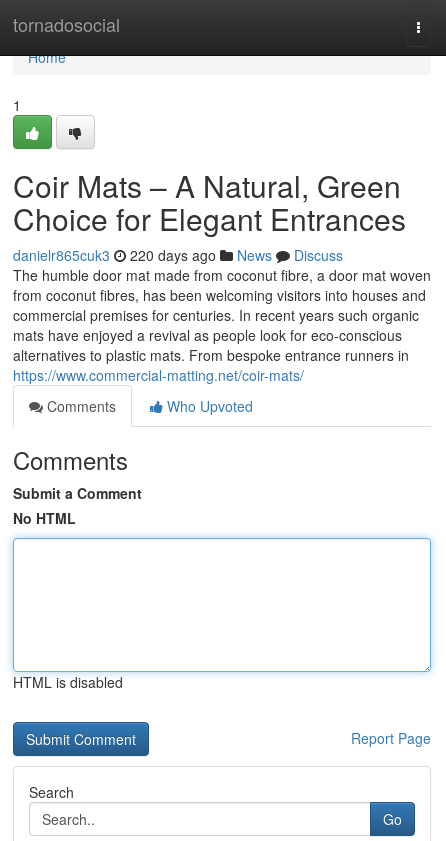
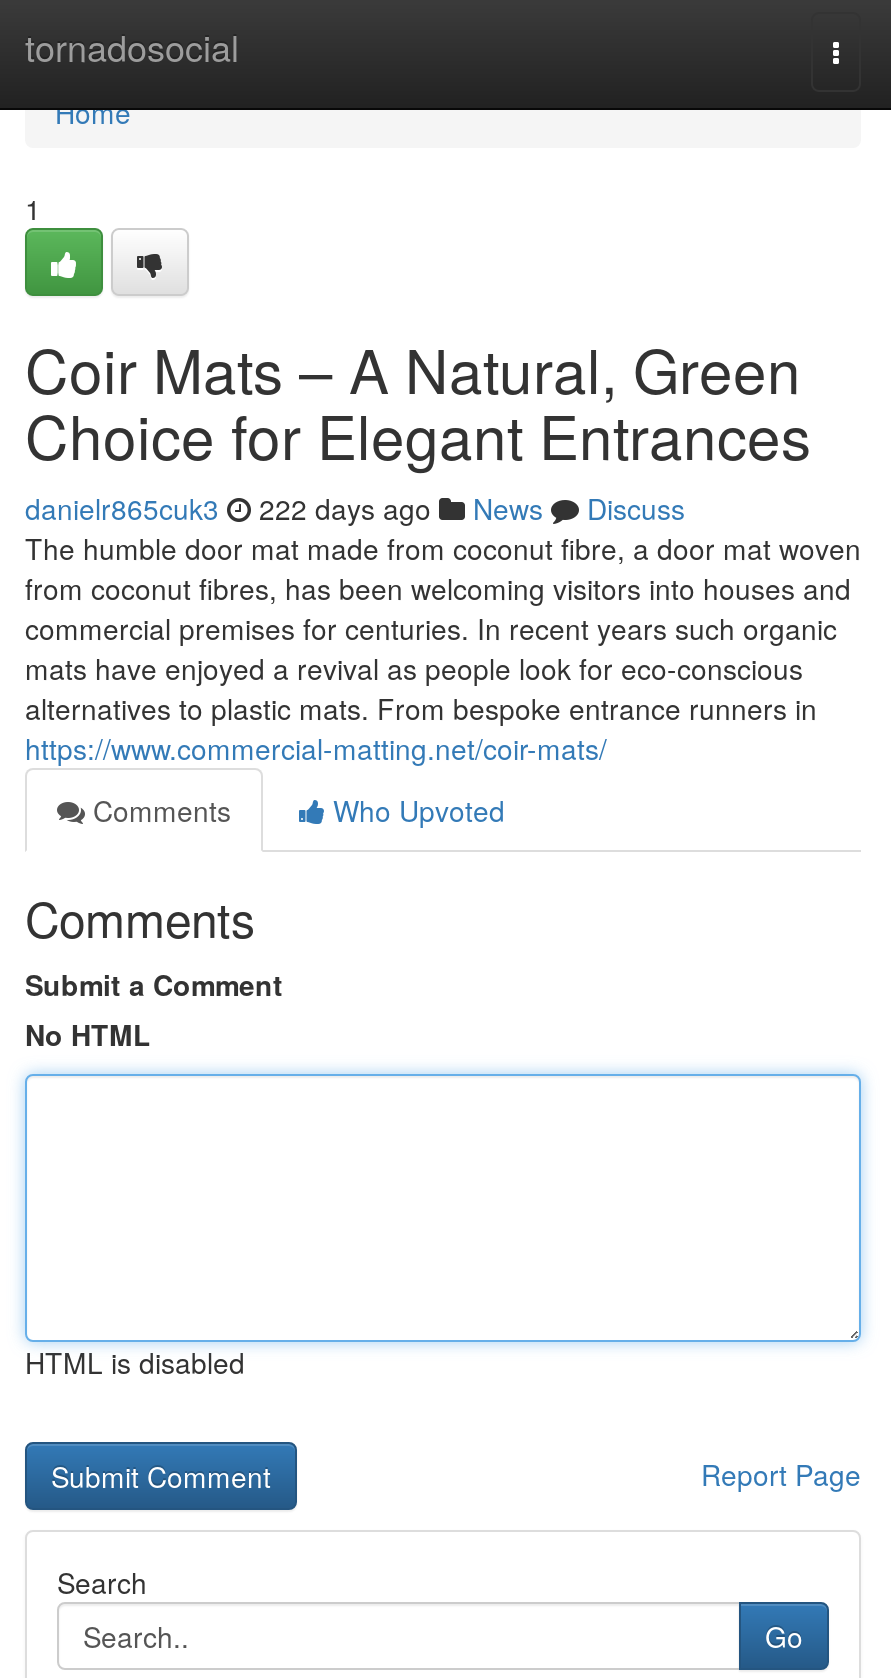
[13,245,343,265] danielr865cuk3 220 days ago News Discuss -> [25,488,685,528] danielr865cuk3 222 days ago News Discuss

